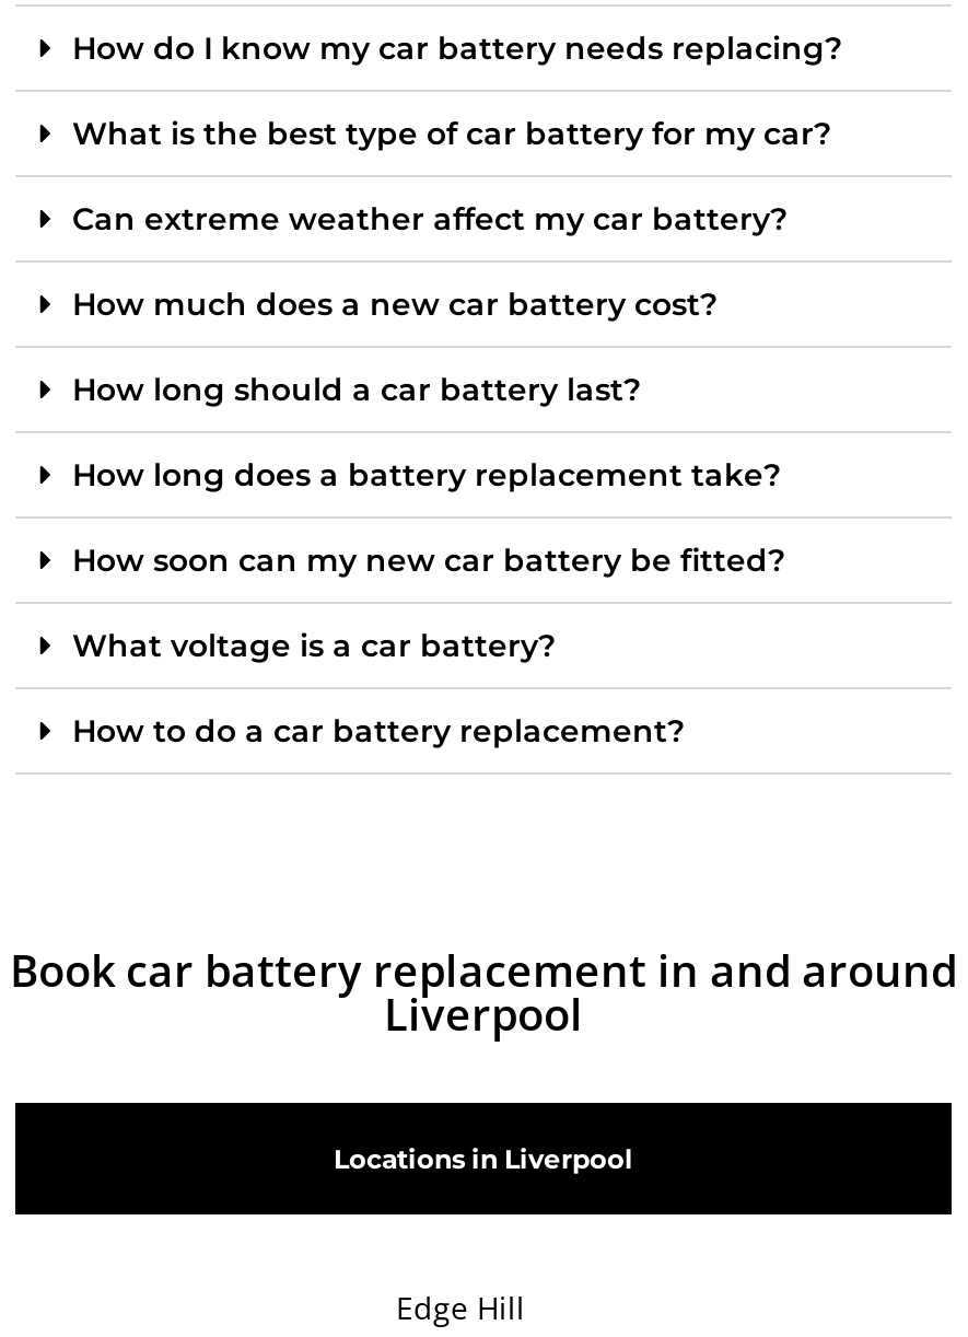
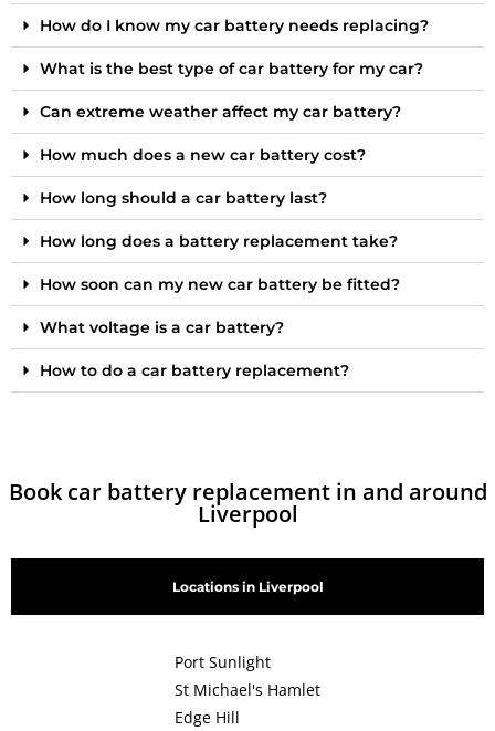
none -> [175,651,320,699] Port Sunlight | St Michael's Hamlet

